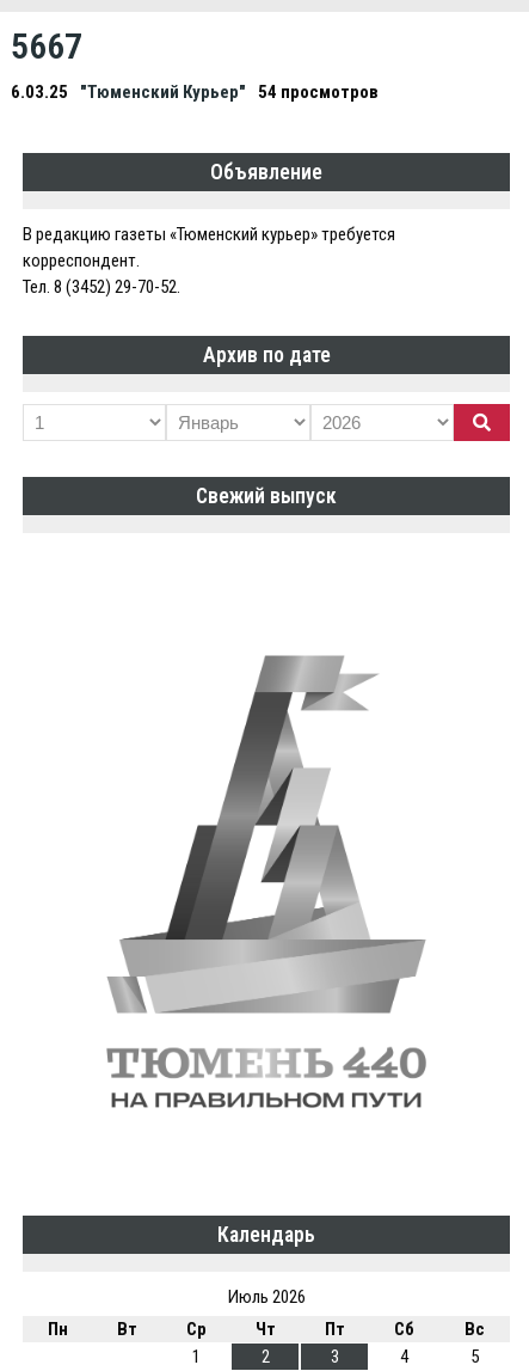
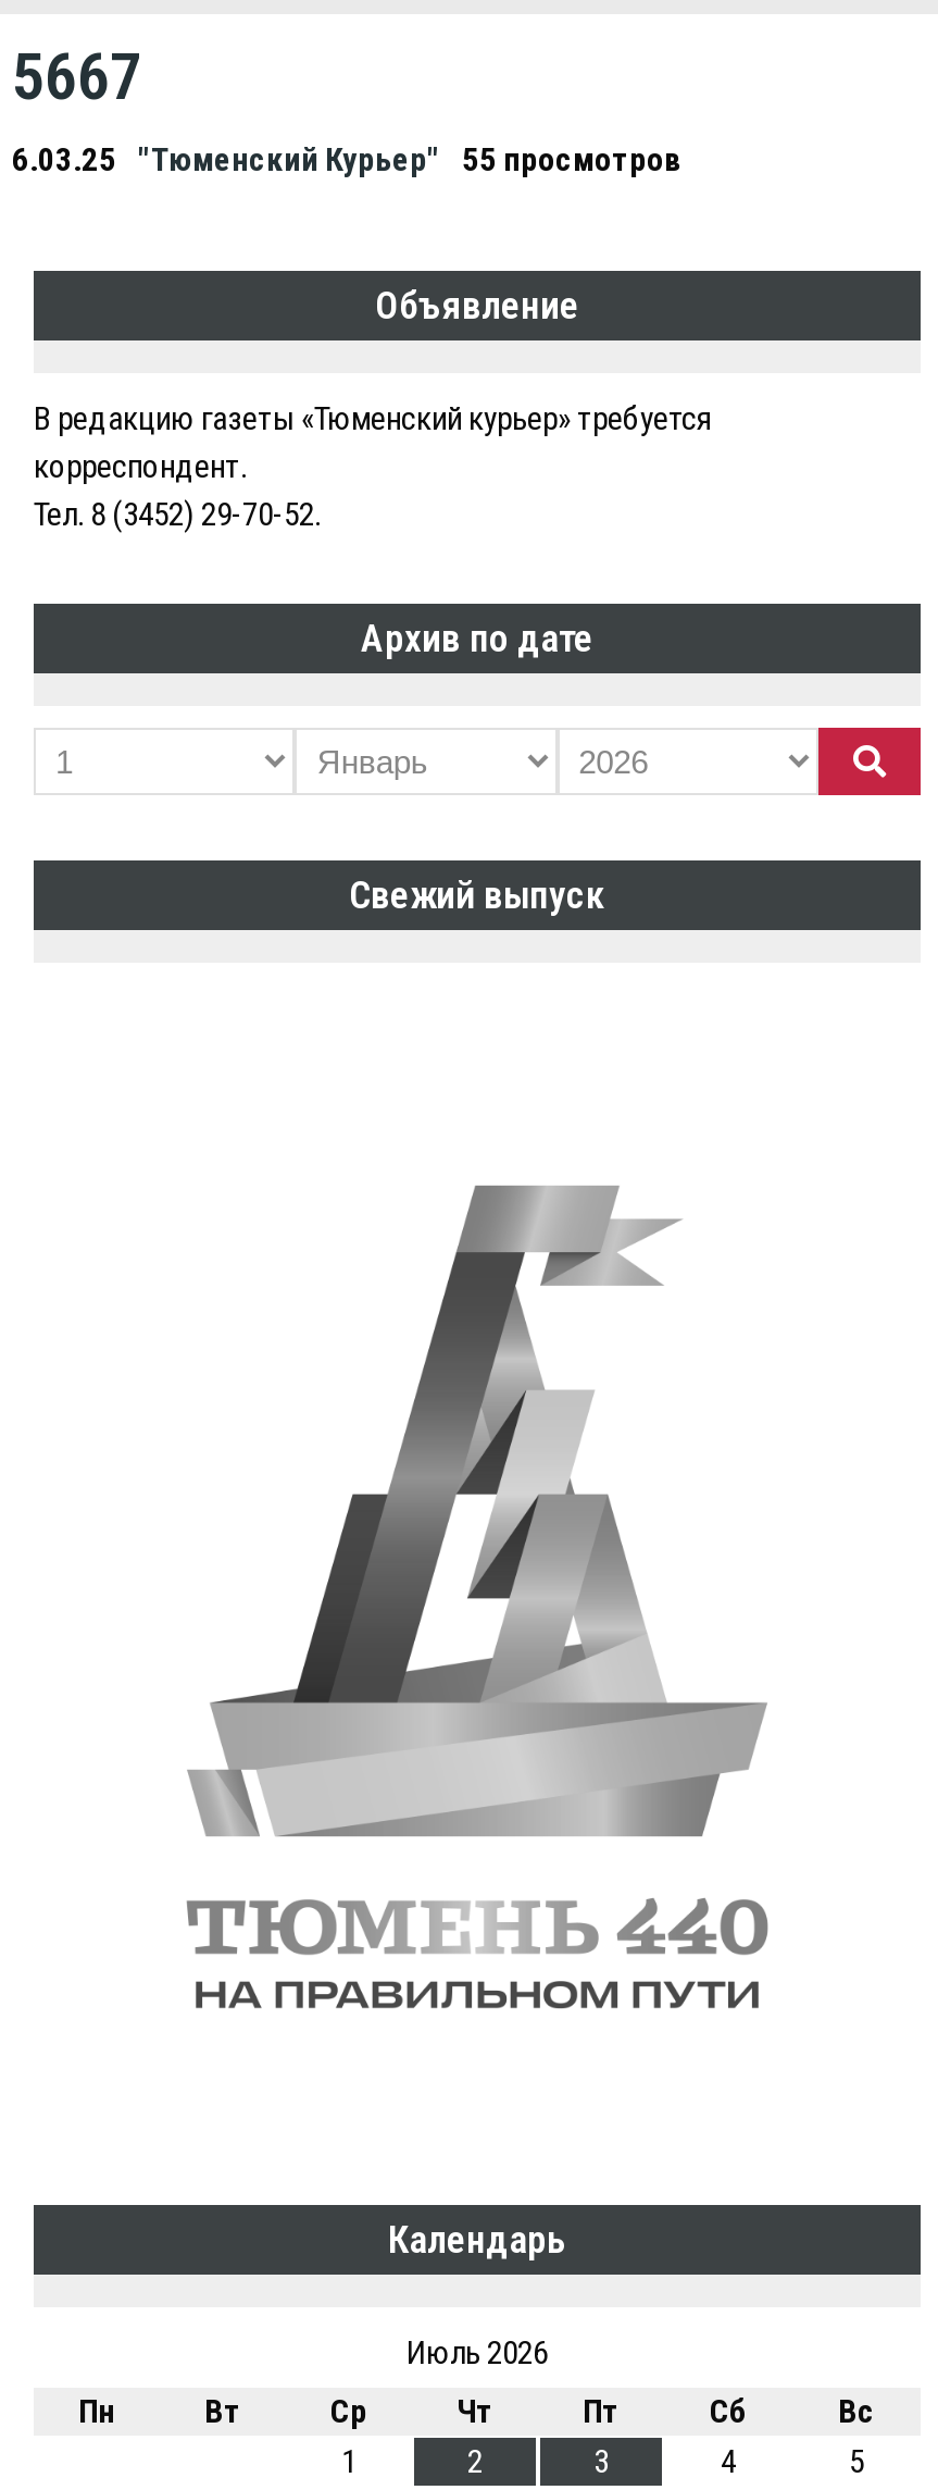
[11,81,379,102] 6.03.25 "Тюменский Курьер" 54 просмотров -> [12,141,681,181] 6.03.25 "Тюменский Курьер" 55 просмотров

